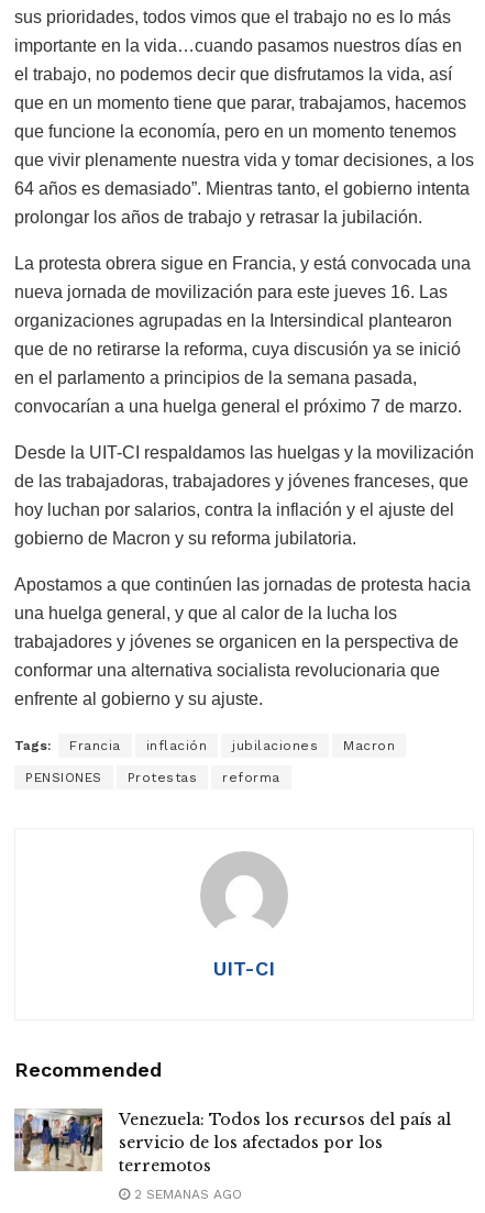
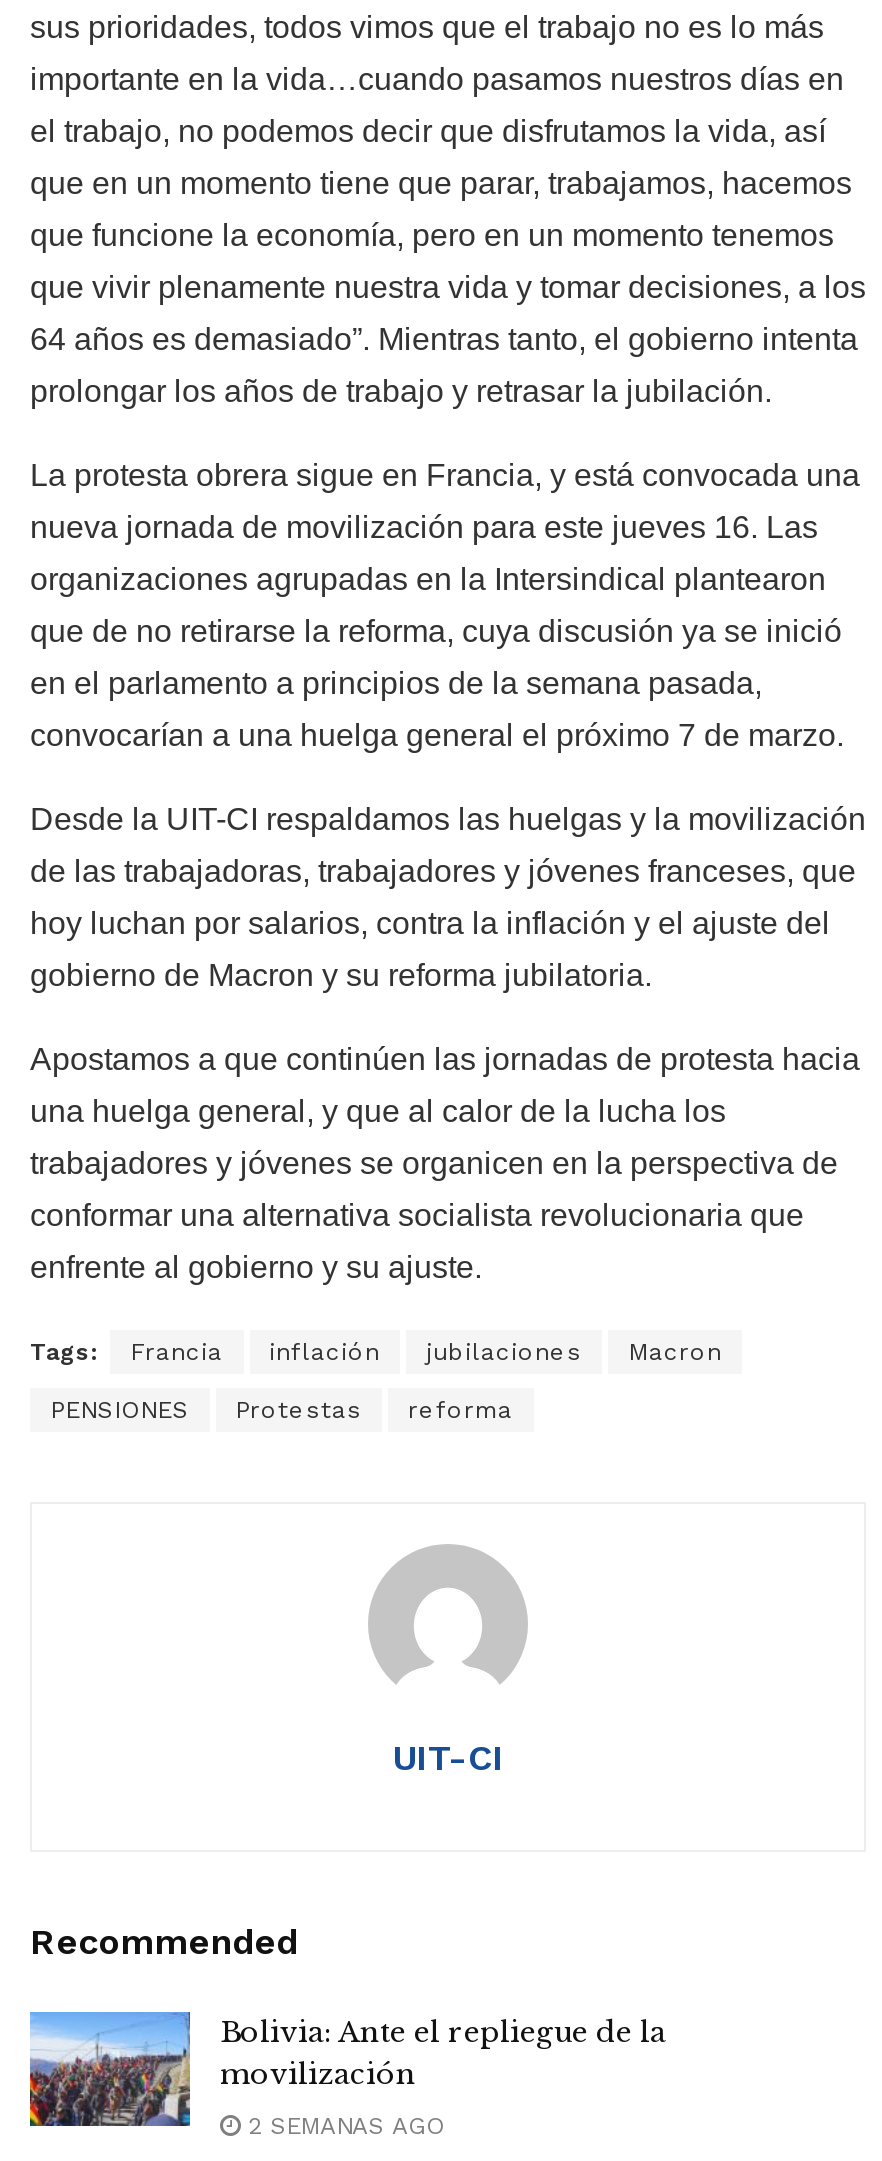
[13,1107,451,1175] [image] | Venezuela: Todos los recursos del país al | servicio de los afectados por los | terremotos -> [28,2010,666,2128] [image] | Bolivia: Ante el repliegue de la | movilización

